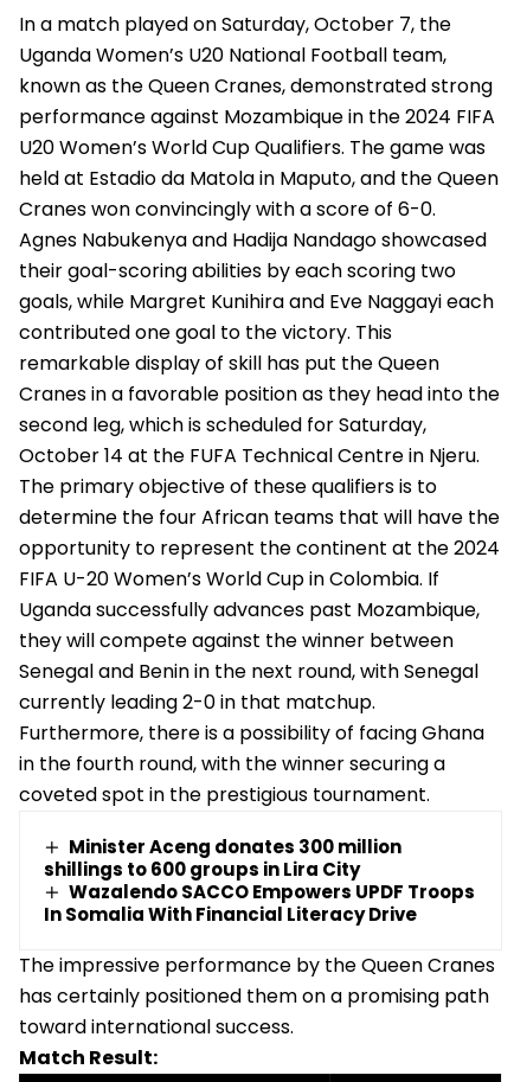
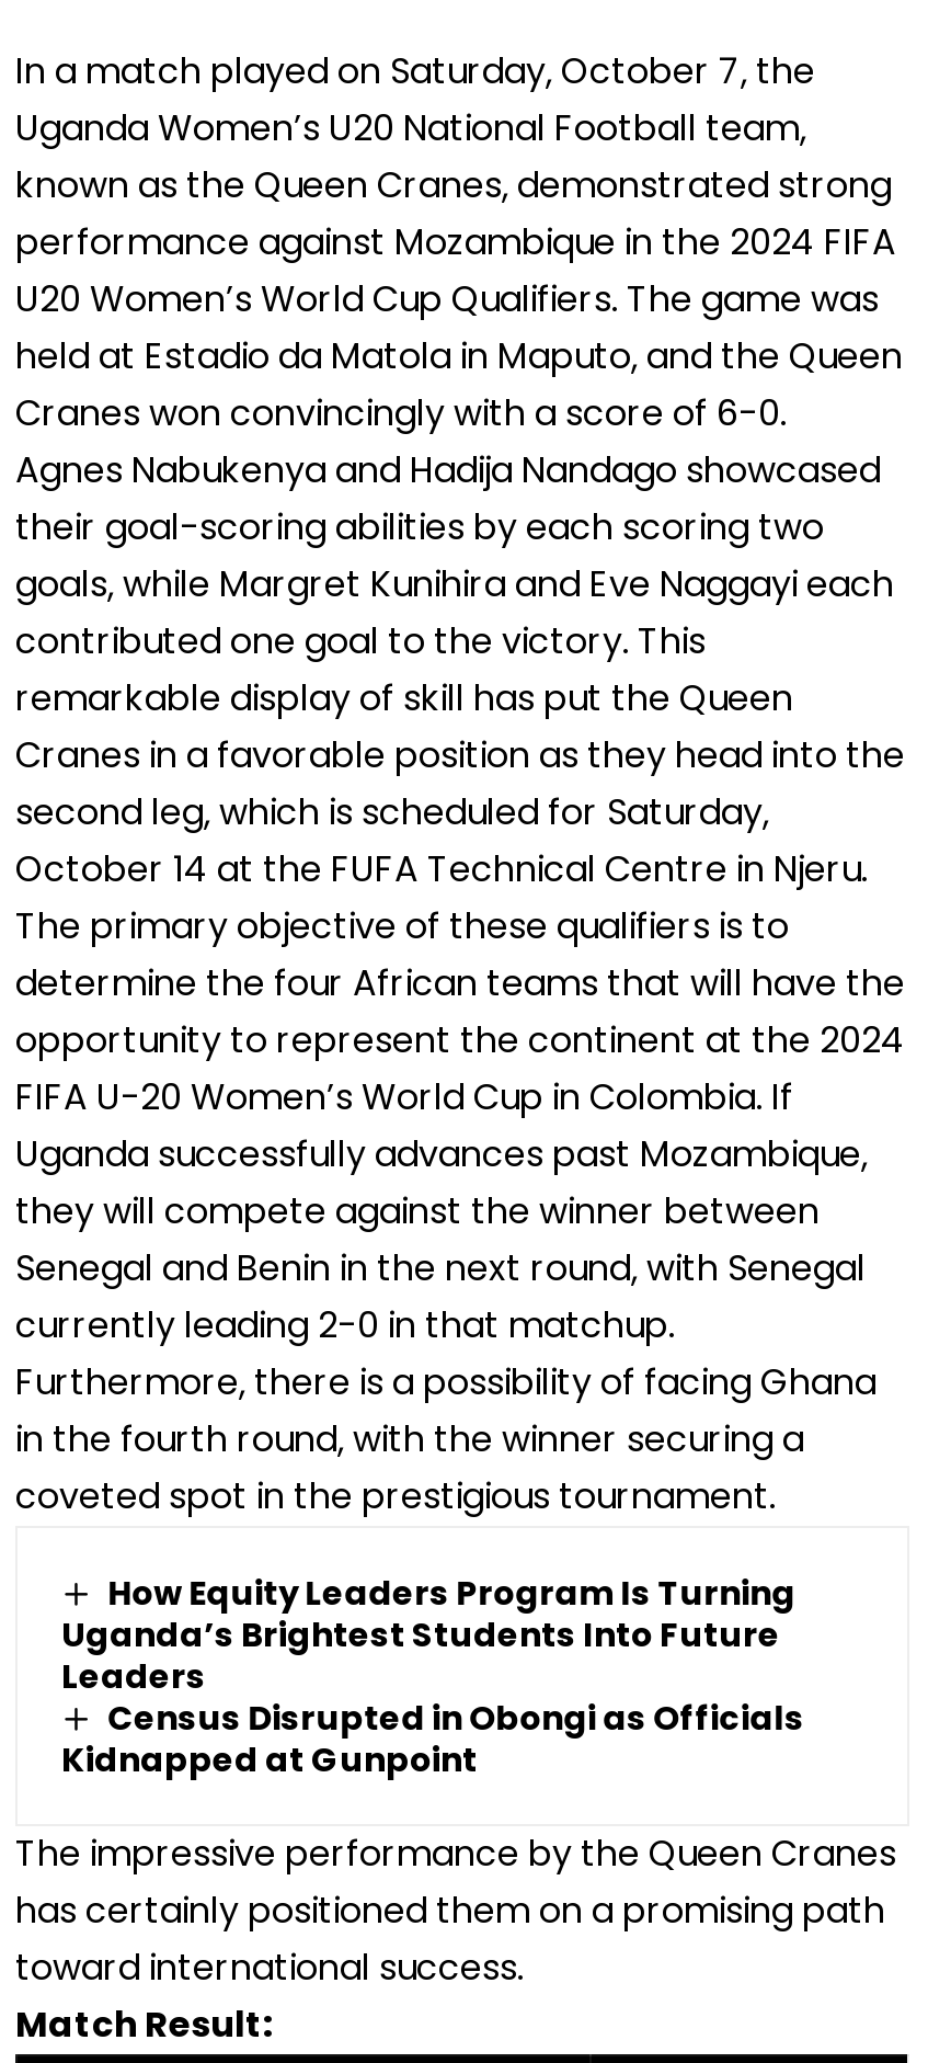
[44,834,475,927] Minister Aceng donates 300 million | shillings to 600 groups in Lira City | Wazalendo SACCO Empowers UPDF Troops | In Somalia With Financial Literacy Drive -> [61,1569,804,1783] How Equity Leaders Program Is Turning | Uganda’s Brightest Students Into Future | Leaders | Census Disrupted in Obongi as Officials | Kidnapped at Gunpoint

